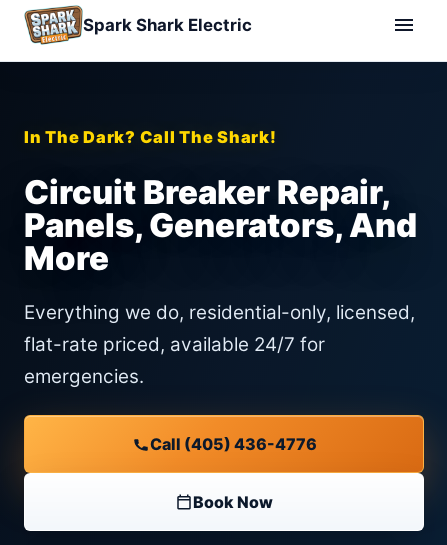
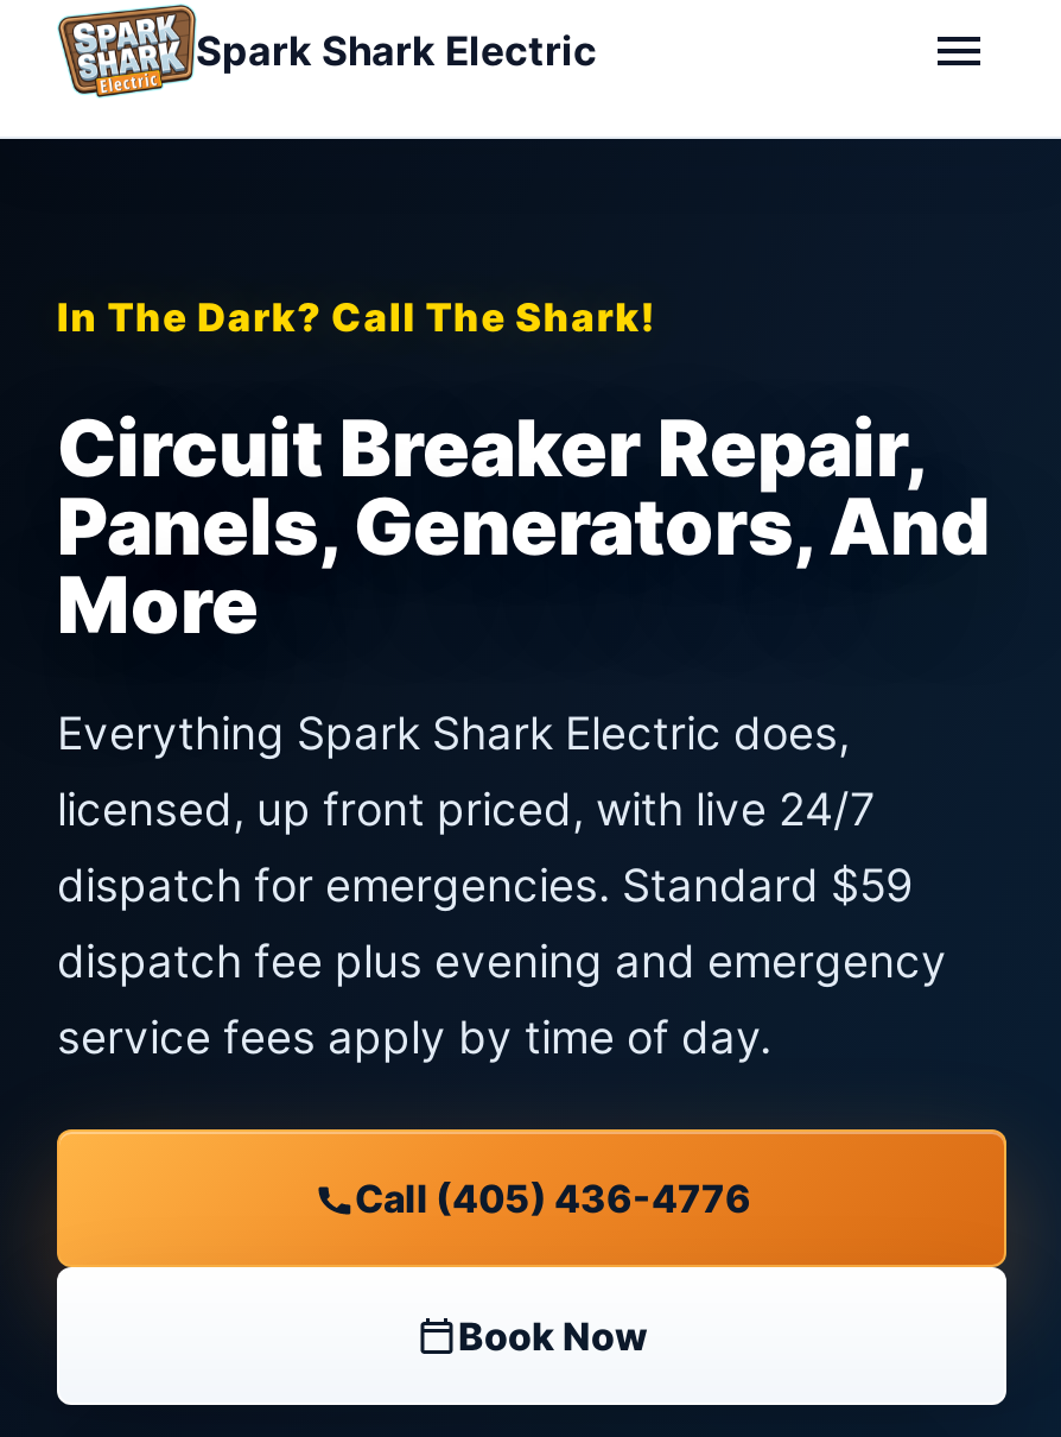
[24,301,415,388] Everything we do, residential-only, licensed, | flat-rate priced, available 24/7 for | emergencies. -> [57,707,947,1065] Everything Spark Shark Electric does, | licensed, up front priced, with live 24/7 | dispatch for emergencies. Standard $59 | dispatch fee plus evening and emergency | service fees apply by time of day.

